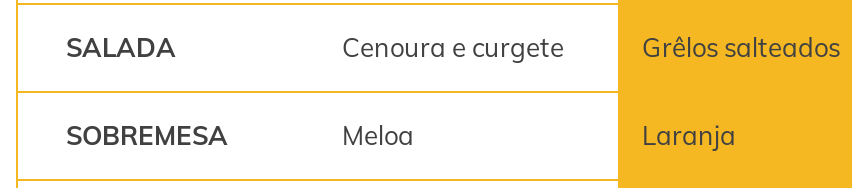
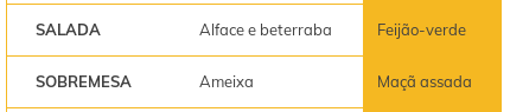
[342,30,840,62] Cenoura e curgete | Grêlos salteados -> [199,19,466,38] Alface e beterraba | Feijão-verde
[342,118,736,150] Meloa | Laranja -> [199,71,472,90] Ameixa | Maçã assada

